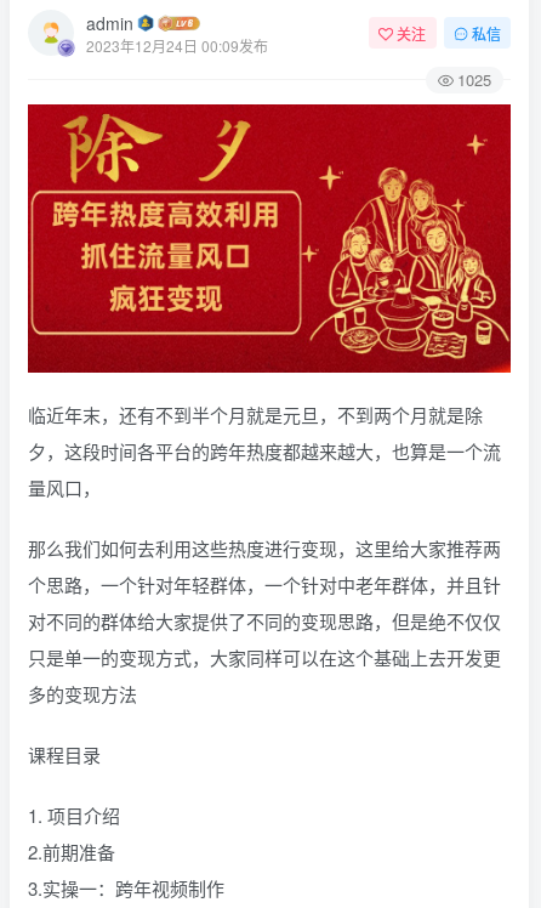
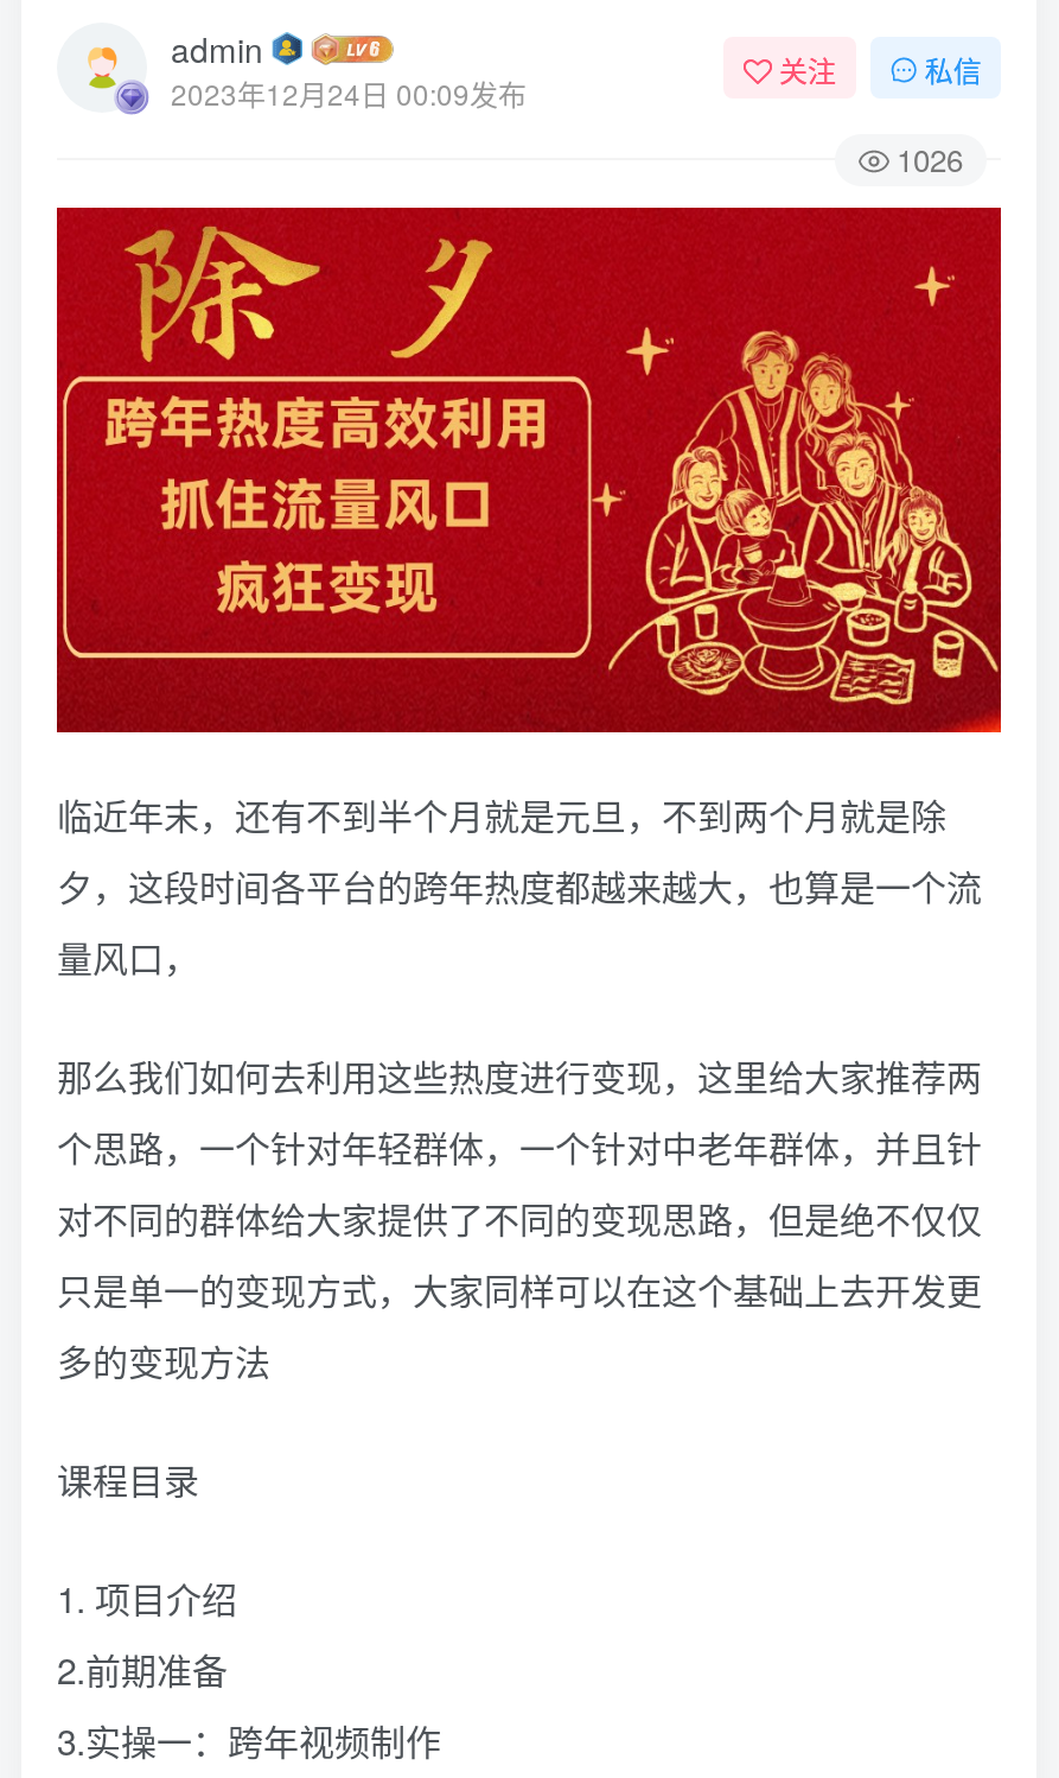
[457,68,491,91] 1025 -> [897,136,963,182] 1026

